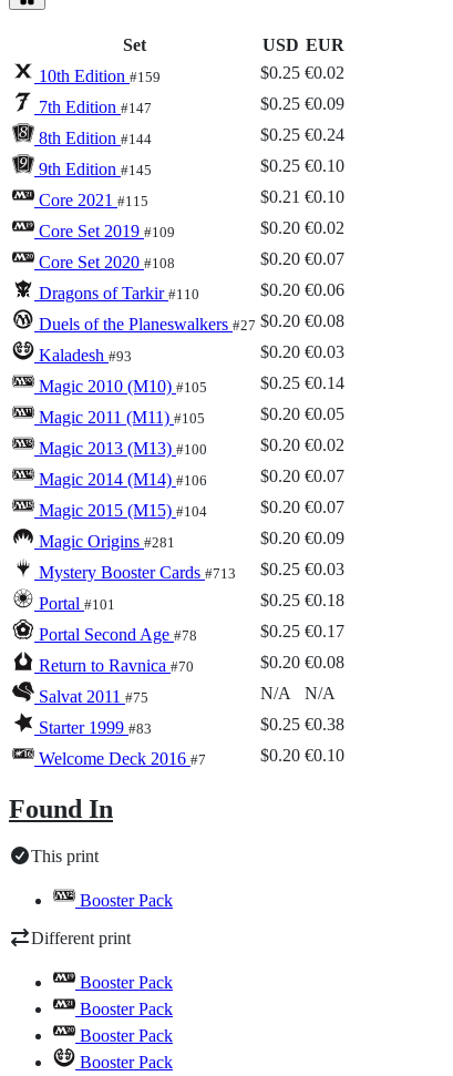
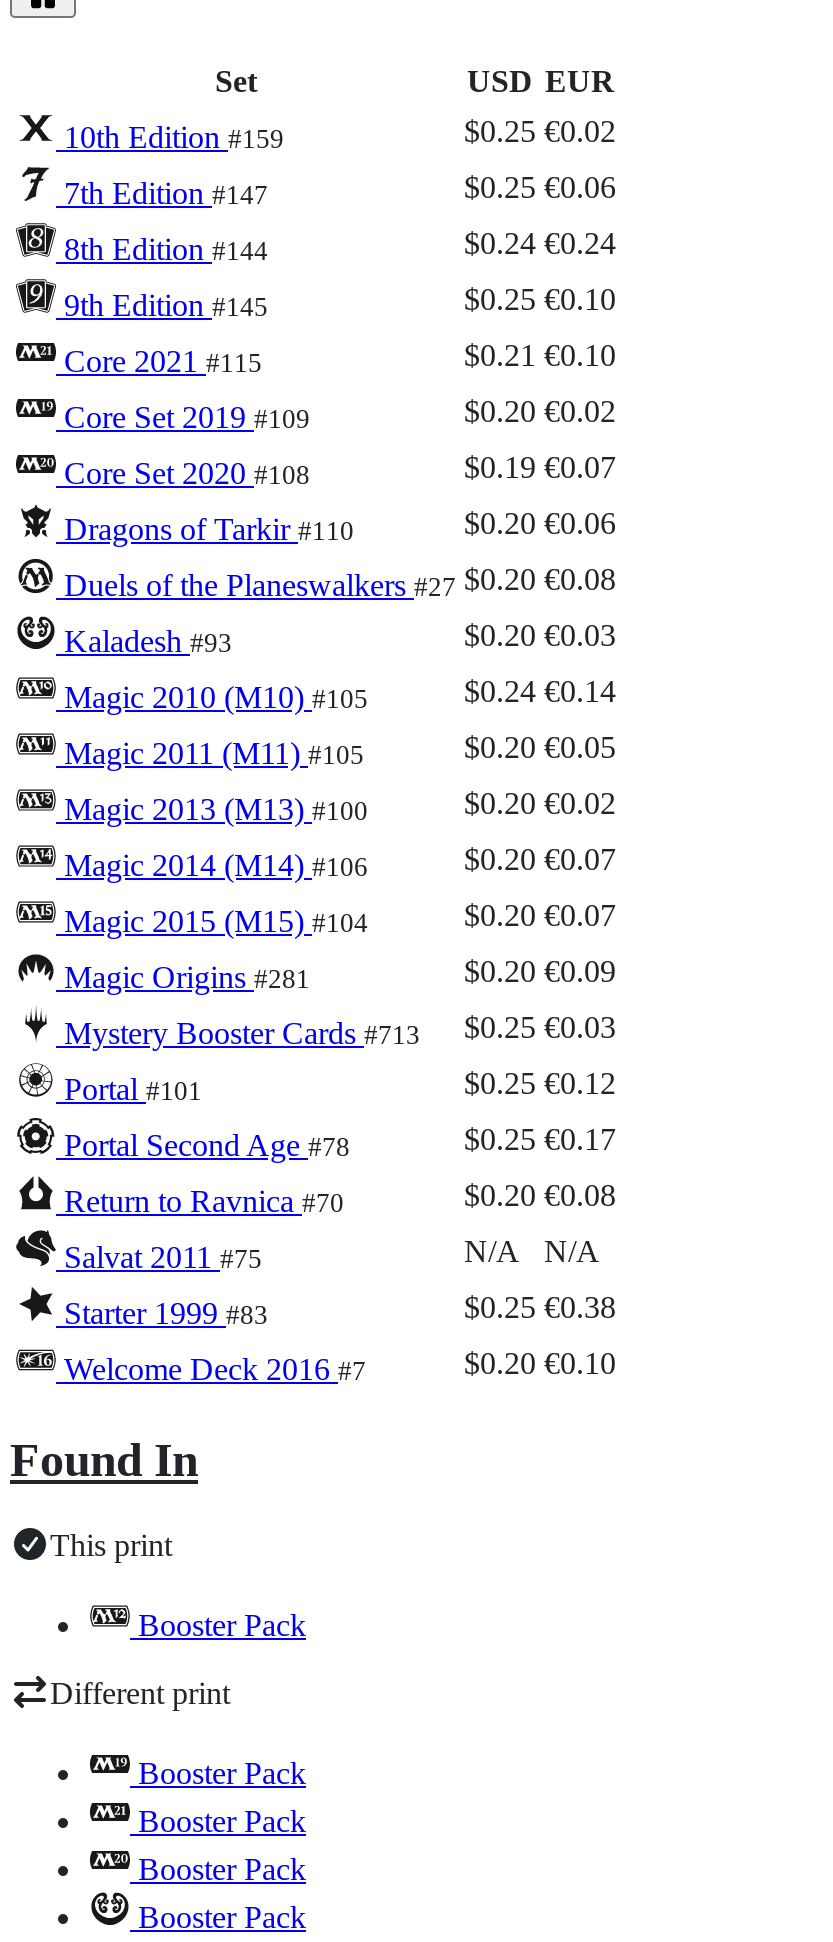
[260,94,344,113] $0.25 €0.09 -> [464,170,616,204] $0.25 €0.06
[260,125,344,144] $0.25 €0.24 -> [464,226,616,260] $0.24 €0.24
[260,249,344,268] $0.20 €0.07 -> [464,450,616,484] $0.19 €0.07
[260,373,344,392] $0.25 €0.14 -> [464,674,616,708] $0.24 €0.14
[260,591,344,609] $0.25 €0.18 -> [464,1066,616,1100] $0.25 €0.12

